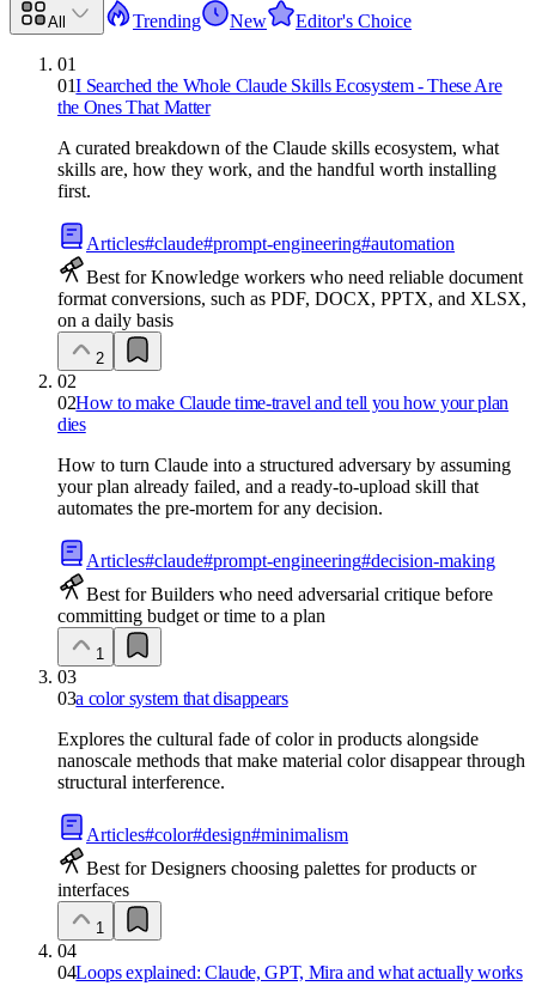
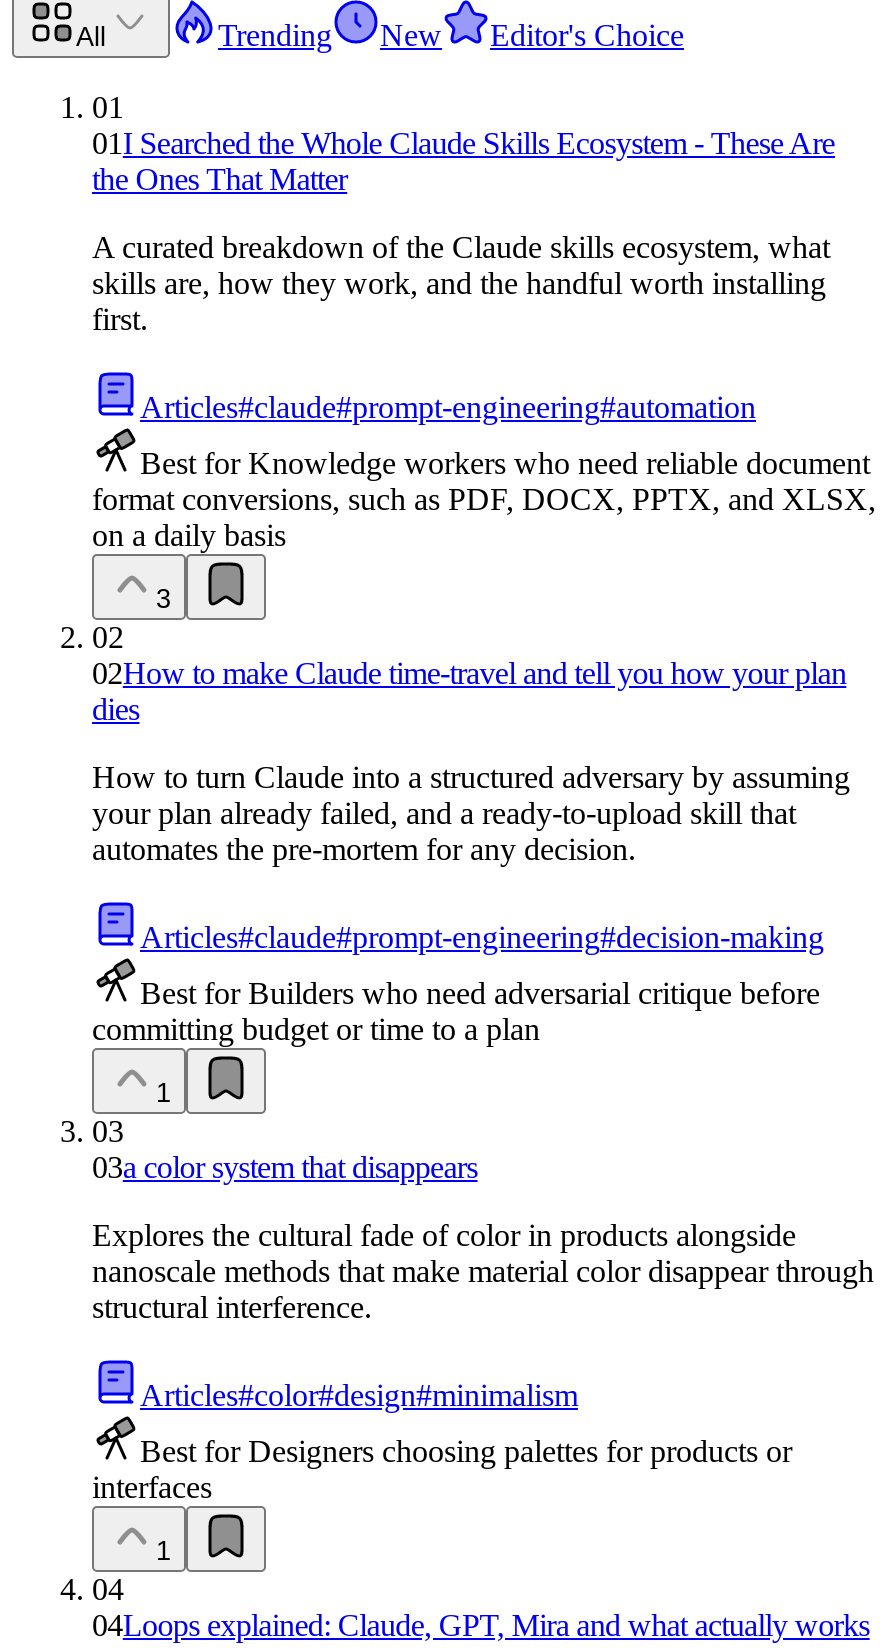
[96,349,104,367] 2 -> [156,584,170,614] 3

